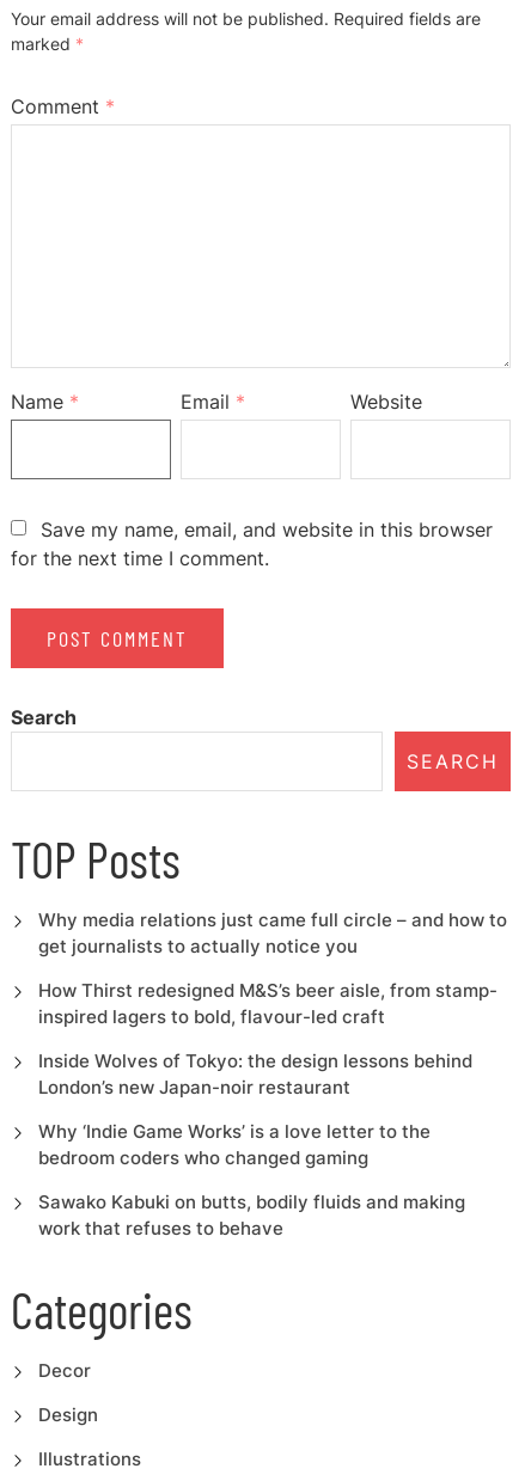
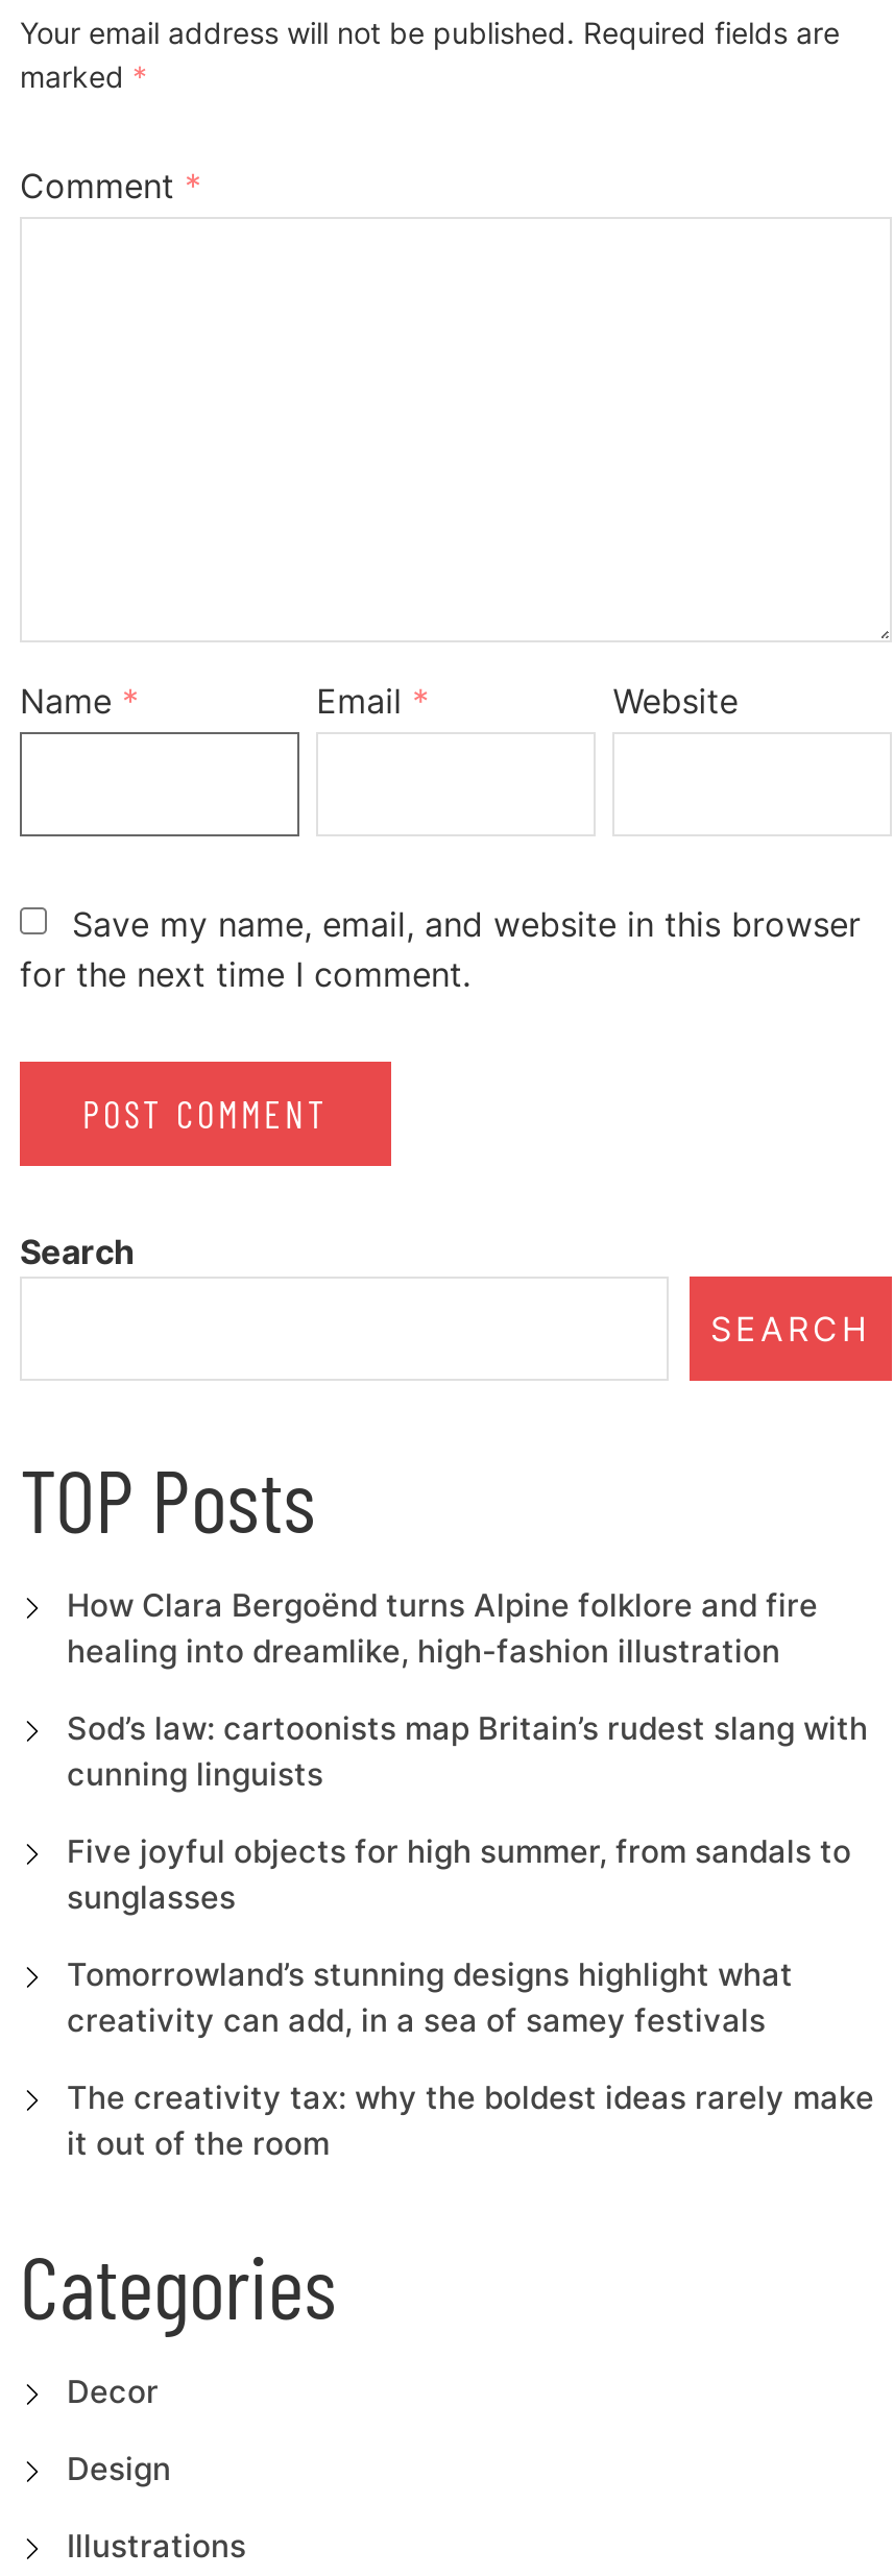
[38,908,506,957] Why media relations just came full circle – and how to | get journalists to actually notice you -> [67,1585,818,1671] How Clara Bergoënd turns Alpine folklore and fire | healing into dreamlike, high-fashion illustration
[38,979,497,1028] How Thirst redesigned M&S’s beer aisle, from stamp- | inspired lagers to bold, flavour-led craft -> [67,1708,868,1794] Sod’s law: cartoonists map Britain’s rudest slang with | cunning linguists
[38,1049,472,1098] Inside Wolves of Tokyo: the design lessons behind | London’s new Japan-noir restaurant -> [67,1831,851,1917] Five joyful objects for high summer, from sandals to | sunglasses
[38,1120,430,1169] Why ‘Indie Game Works’ is a love letter to the | bedroom coders who changed gaming -> [67,1954,793,2040] Tomorrowland’s stunning designs highlight what | creativity can add, in a sea of samey festivals
[38,1191,465,1240] Sawako Kabuki on butts, bodily fluids and making | work that refuses to behave -> [67,2077,874,2163] The creativity tax: why the boldest ideas rarely make | it out of the room

